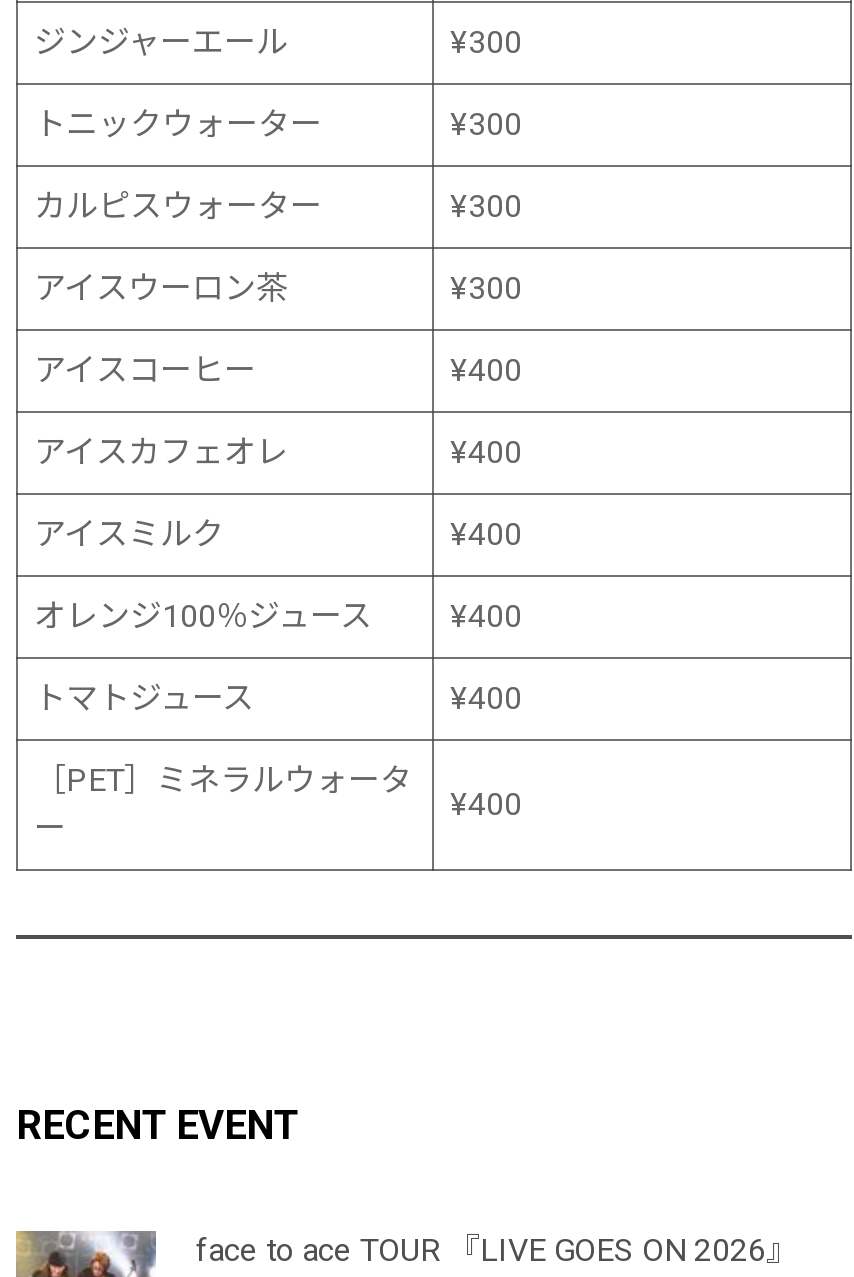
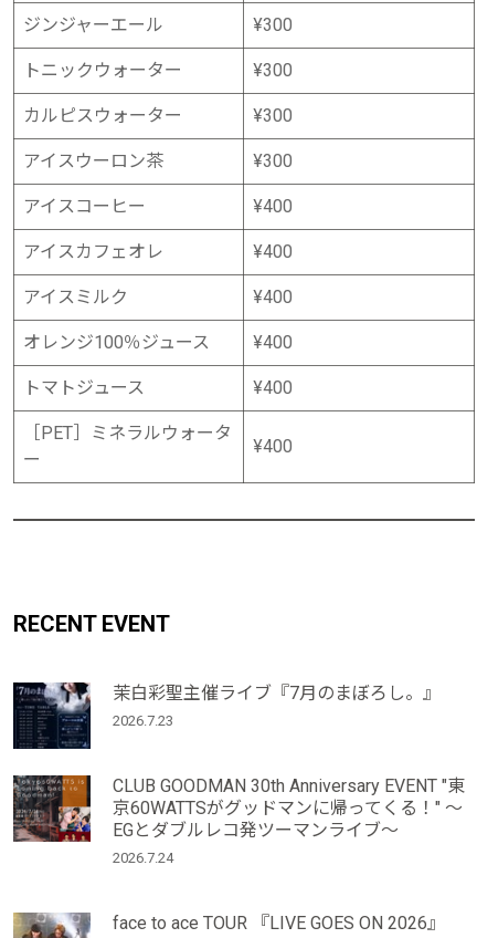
none -> [12,774,92,843] [image]
none -> [13,681,465,866] [image] | 茉白彩聖主催ライブ『7月のまぼろし。』 | 2026.7.23 | CLUB GOODMAN 30th Anniversary EVENT "東 | 京60WATTSがグッドマンに帰ってくる！" 〜 | EGとダブルレコ発ツーマンライブ〜 | 2026.7.24

